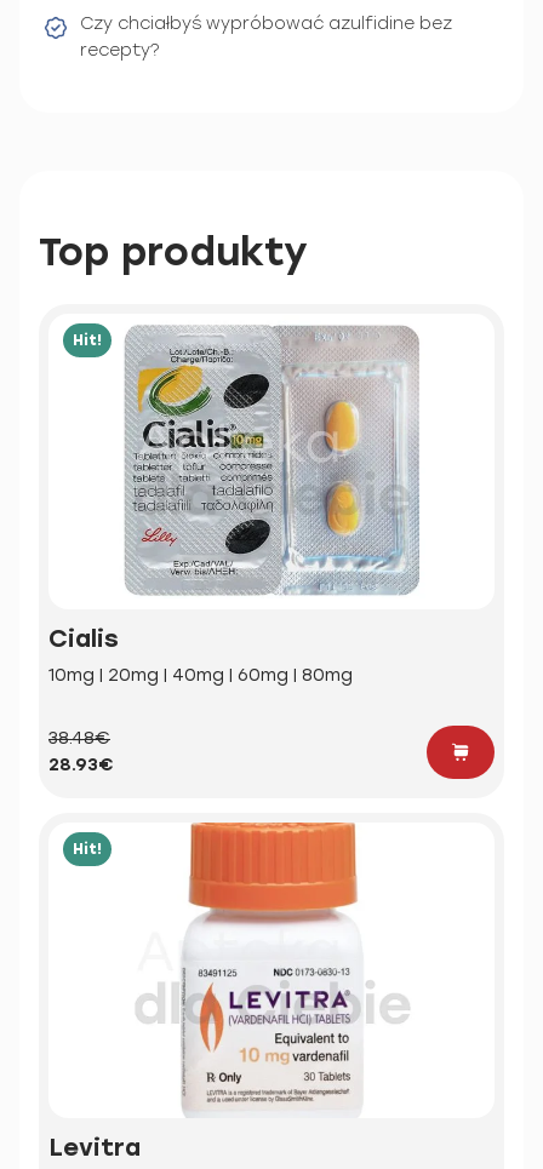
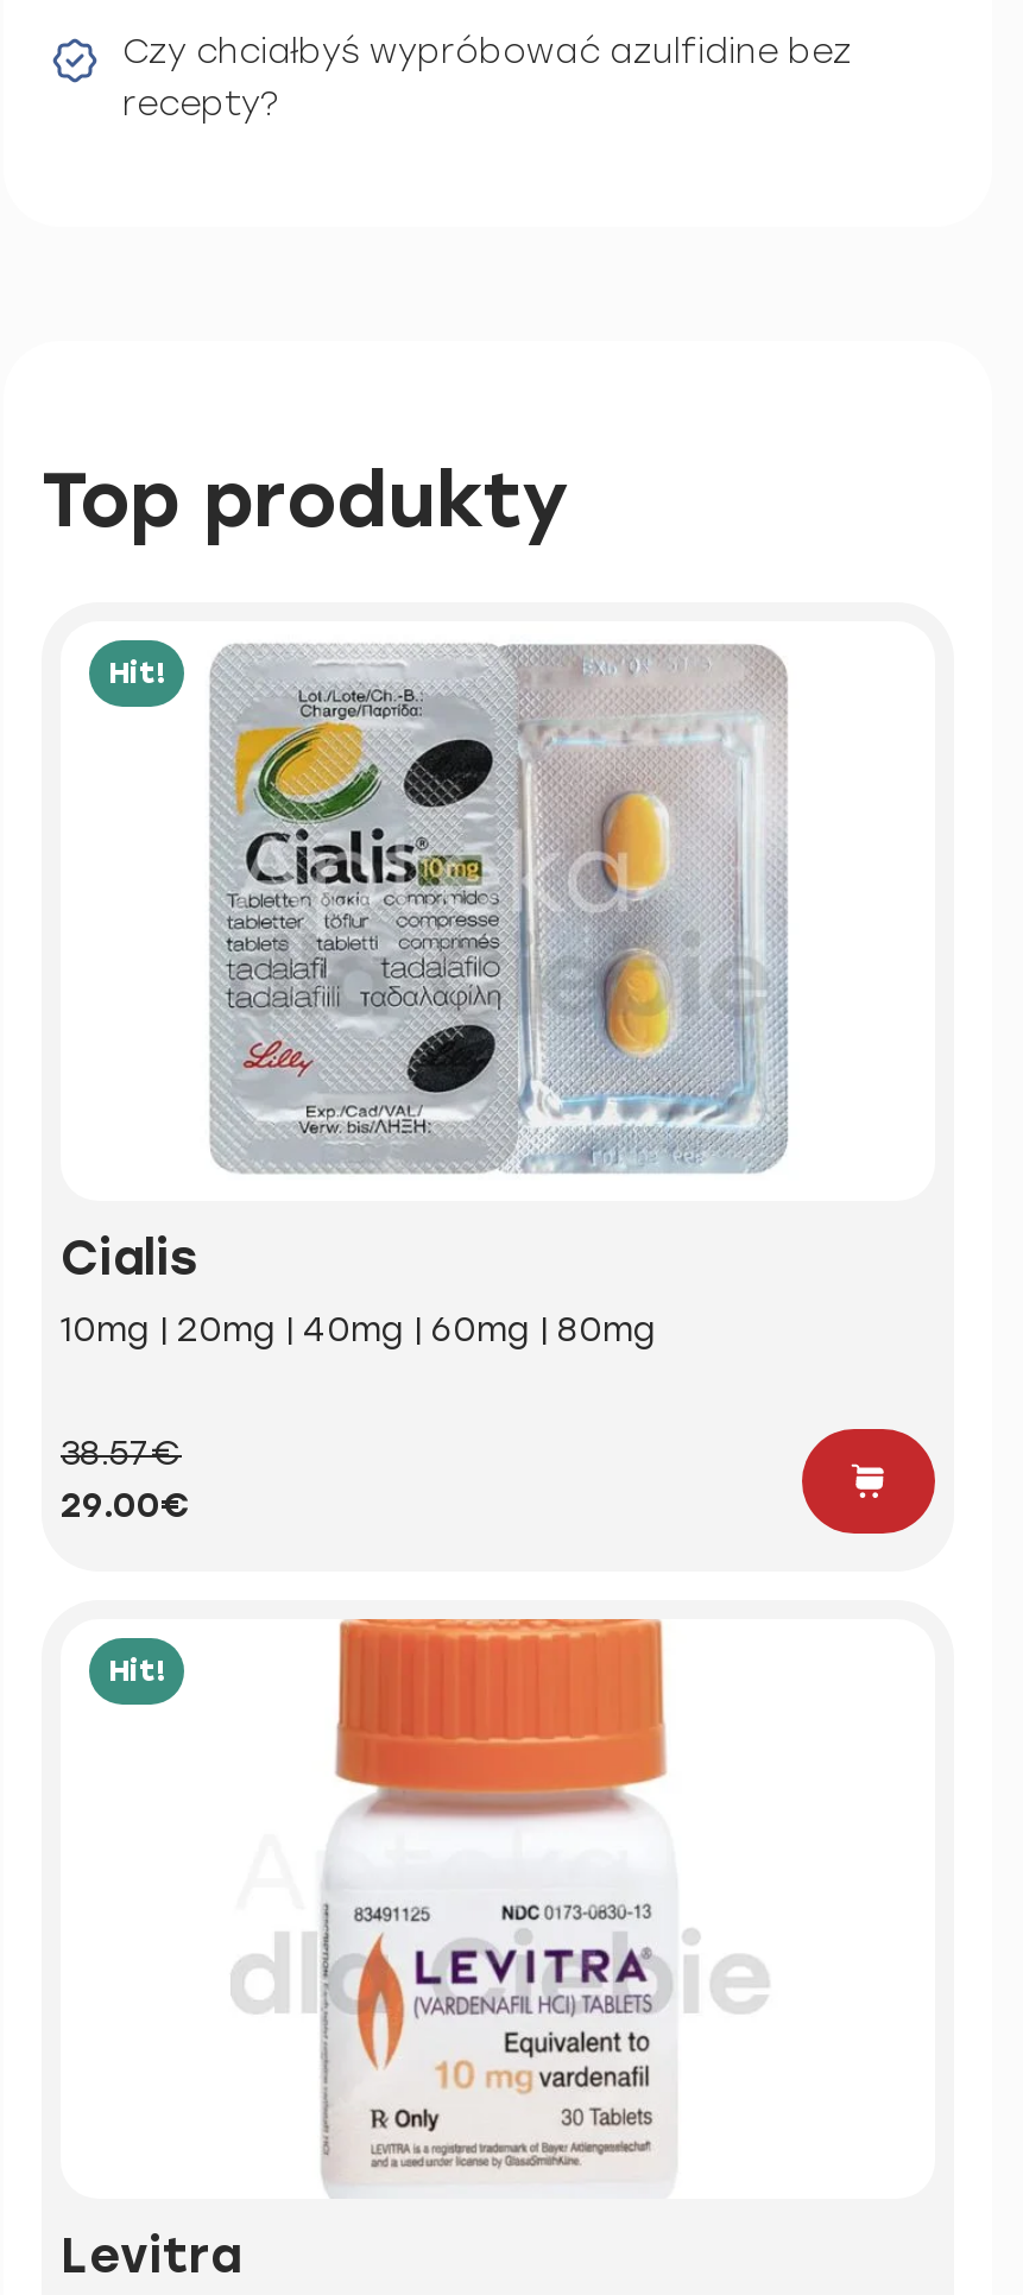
[48,728,110,748] 38.48€ -> [61,1433,182,1474] 38.57€
[48,754,114,775] 28.93€ -> [61,1486,191,1526] 29.00€

